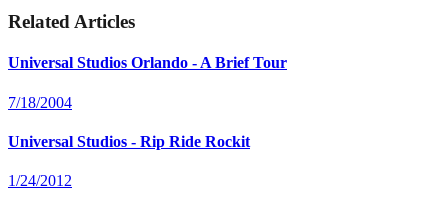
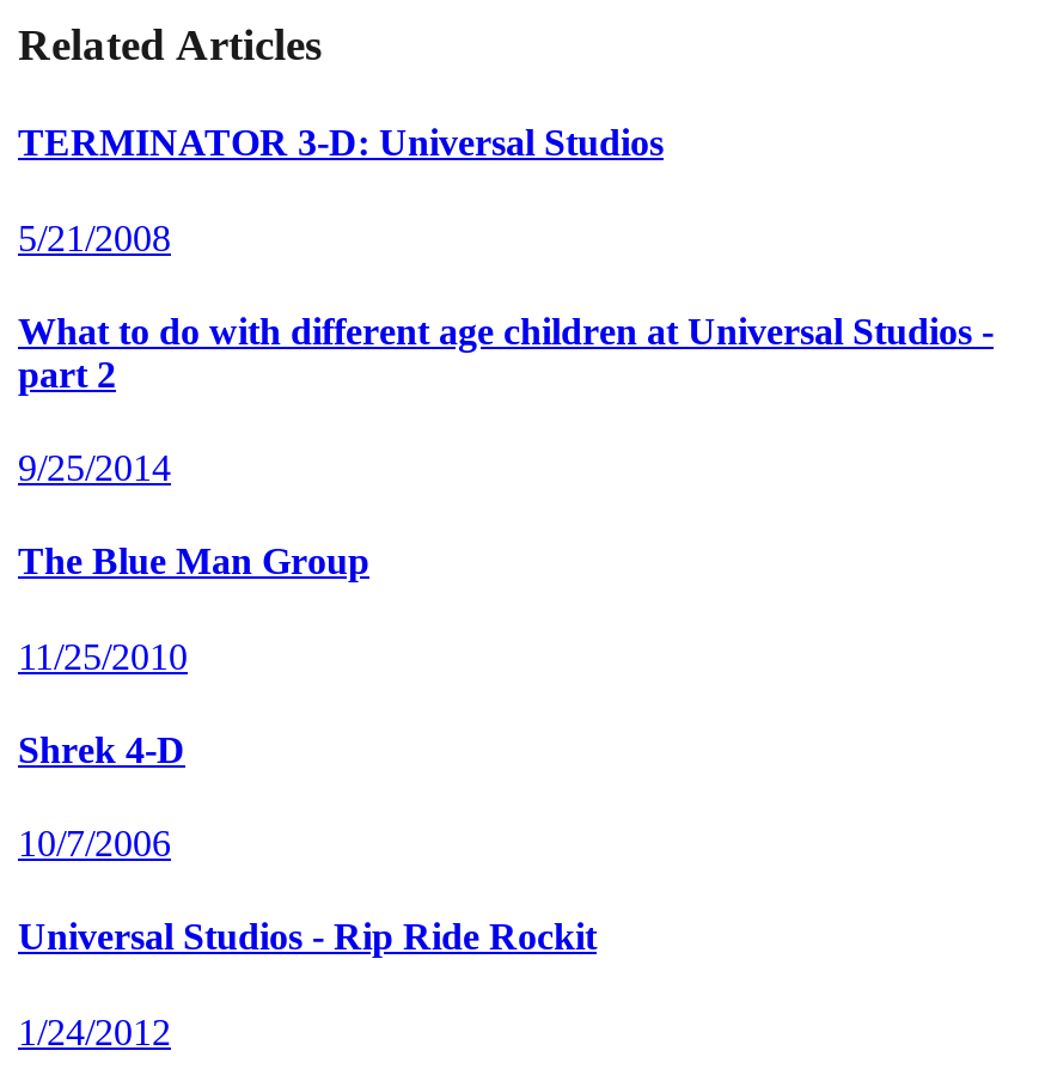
[8,54,287,110] Universal Studios Orlando - A Brief Tour | 7/18/2004 -> [18,122,994,864] TERMINATOR 3-D: Universal Studios | 5/21/2008 | What to do with different age children at Universal Studios - | part 2 | 9/25/2014 | The Blue Man Group | 11/25/2010 | Shrek 4-D | 10/7/2006

